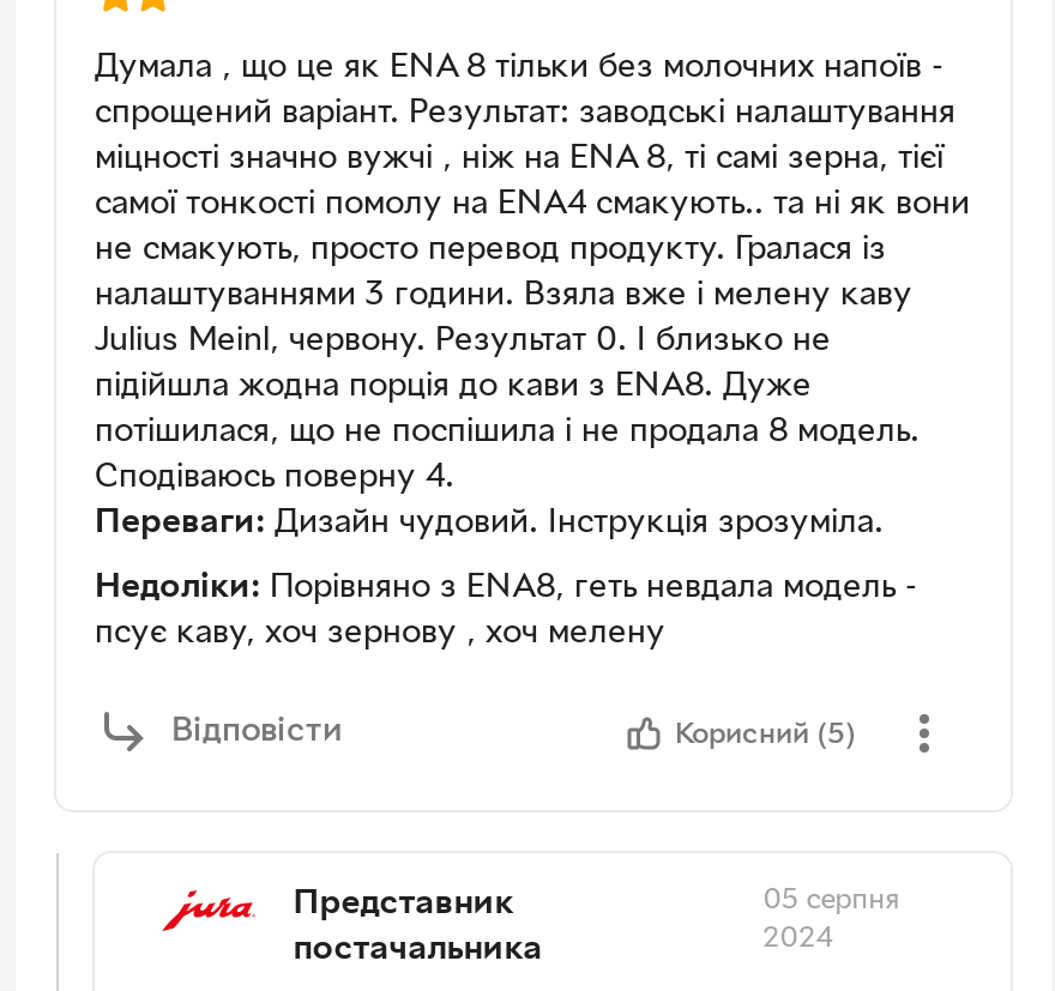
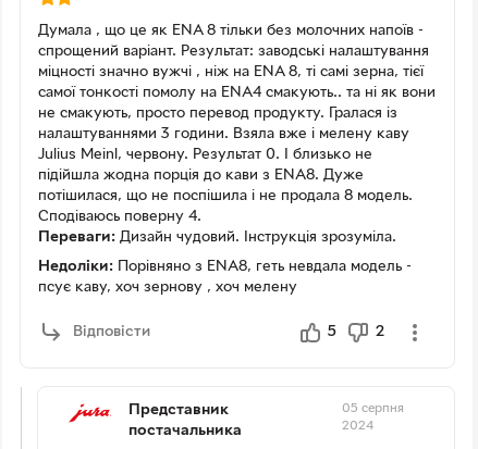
[675,722,857,751] Корисний (5) -> [328,325,384,340] 5 | 2

